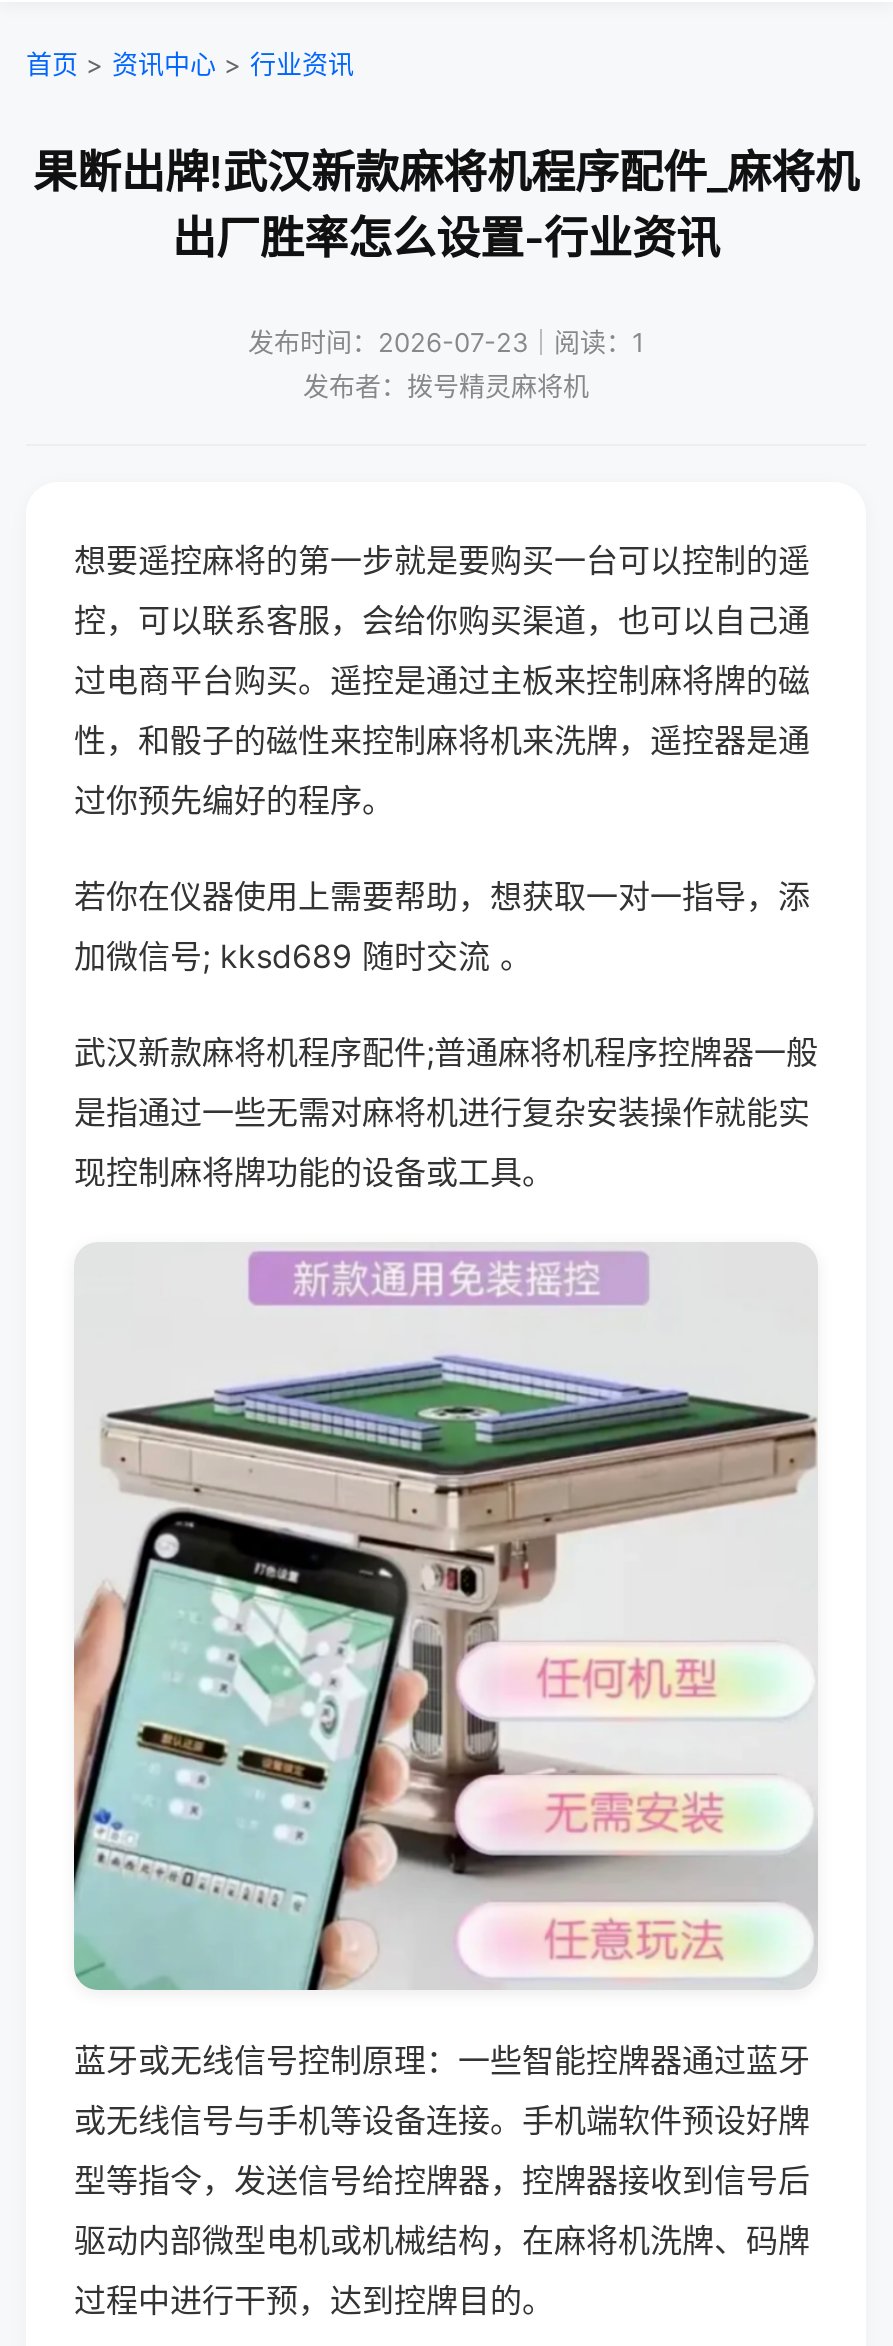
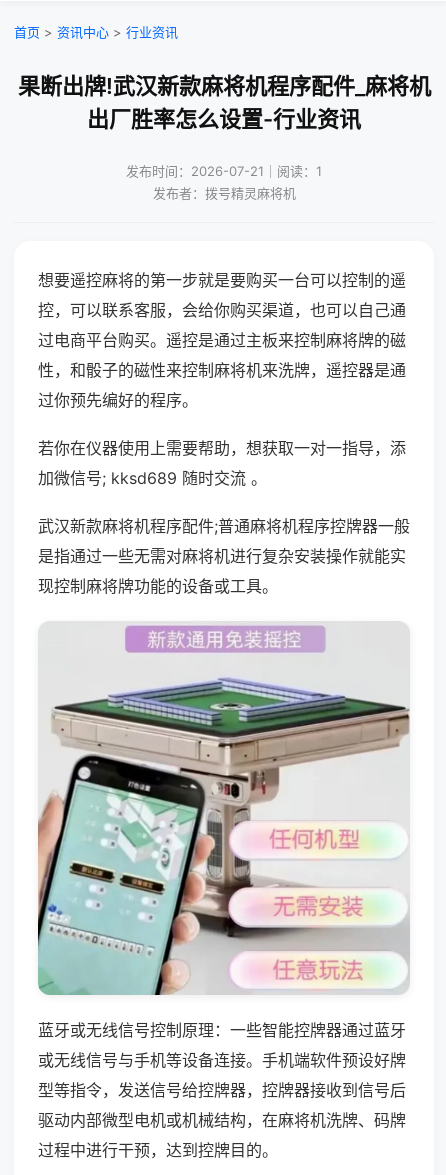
[248,326,644,358] 发布时间：2026-07-23｜阅读：1 -> [126,163,322,179] 发布时间：2026-07-21｜阅读：1

